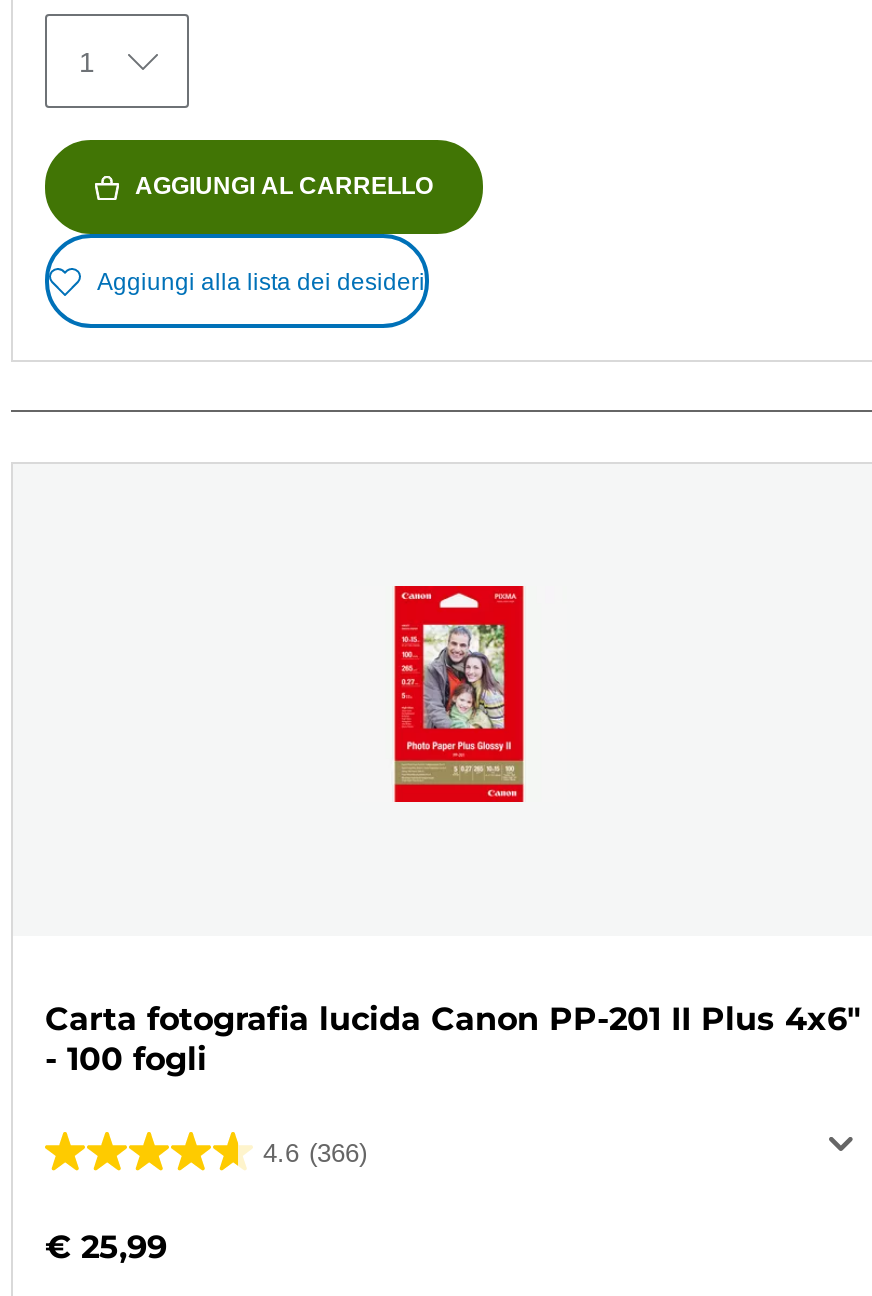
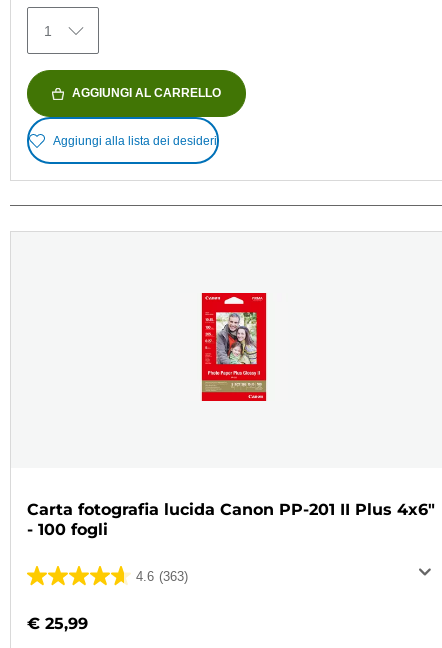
[263,1139,367,1169] 4.6 (366) -> [136,569,188,584] 4.6 (363)

